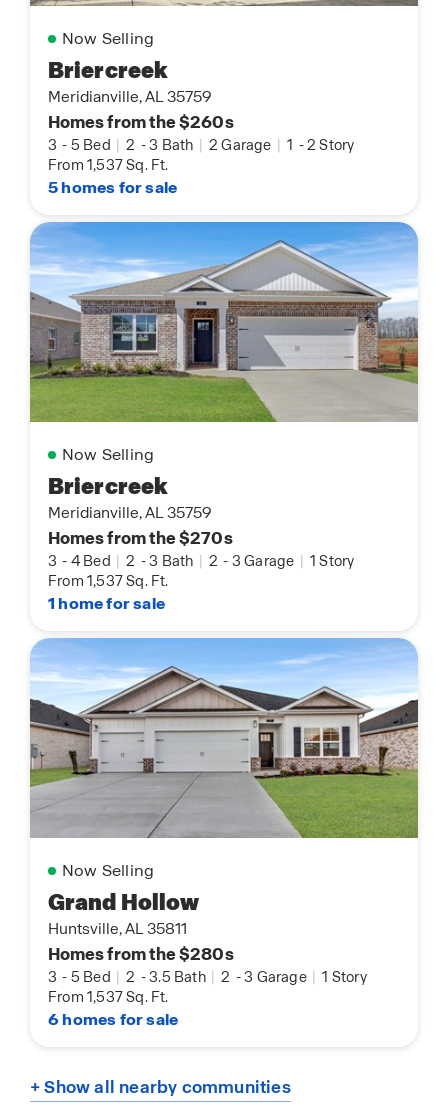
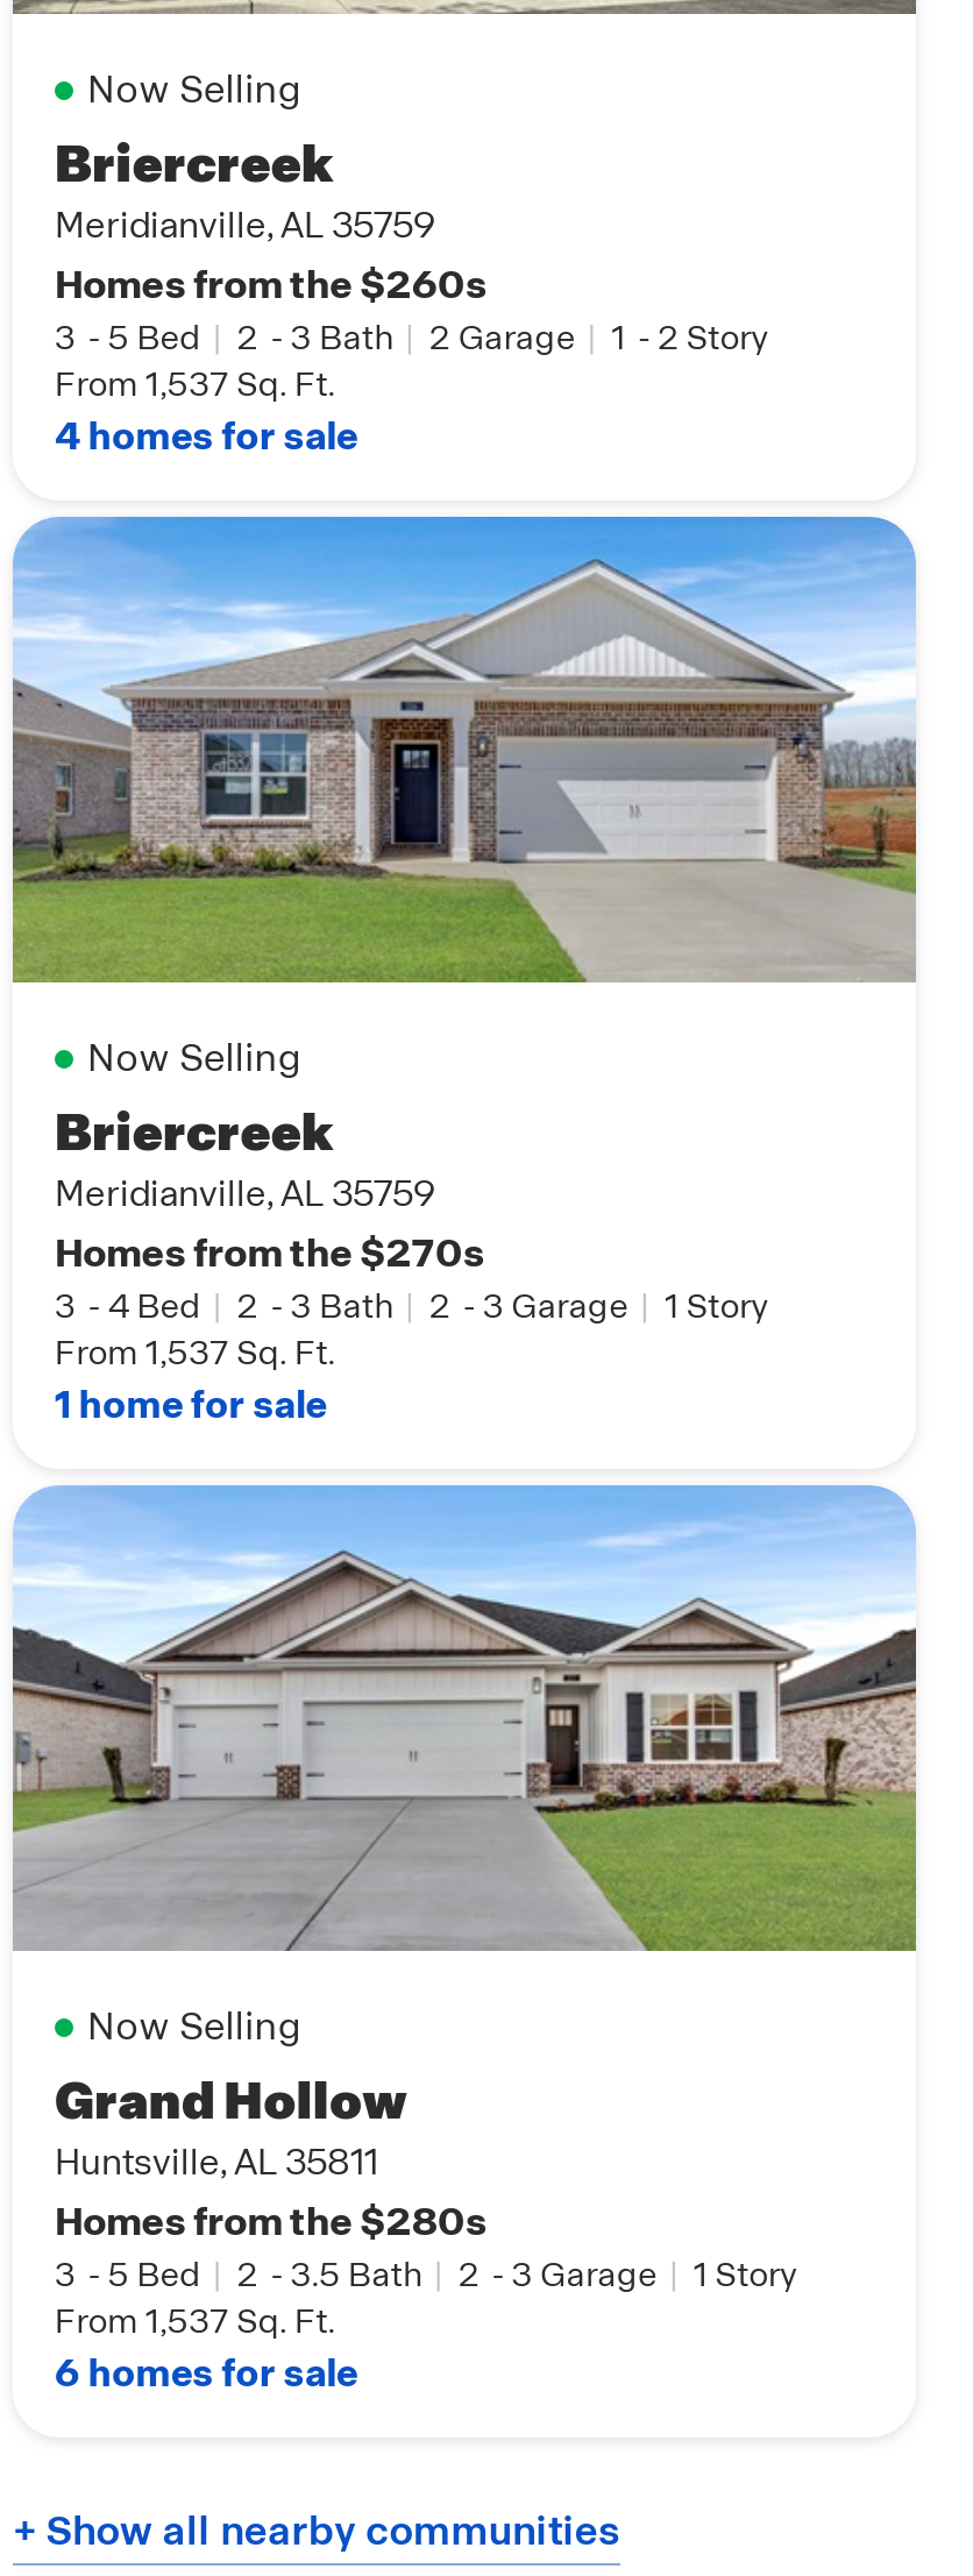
[48,177,177,198] 5 homes for sale -> [55,411,358,460] 4 homes for sale

